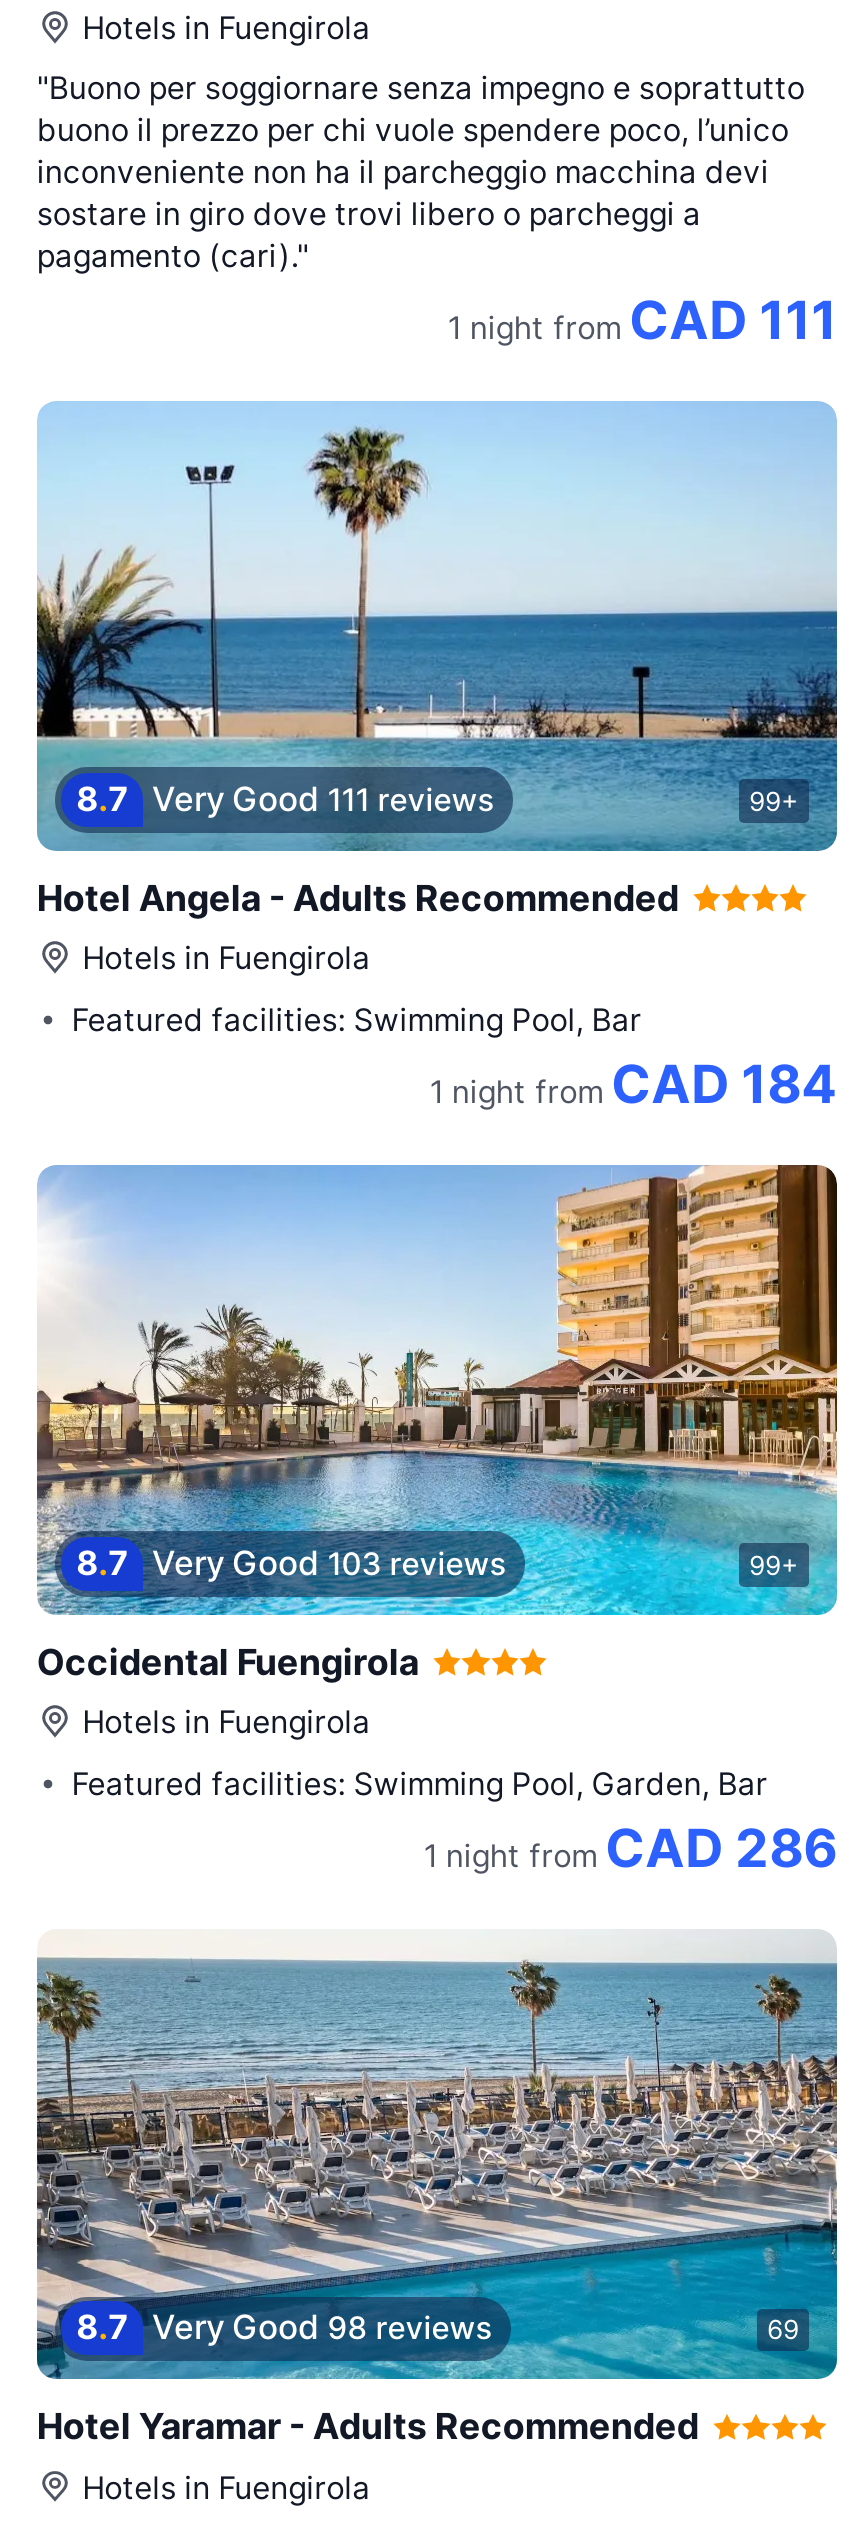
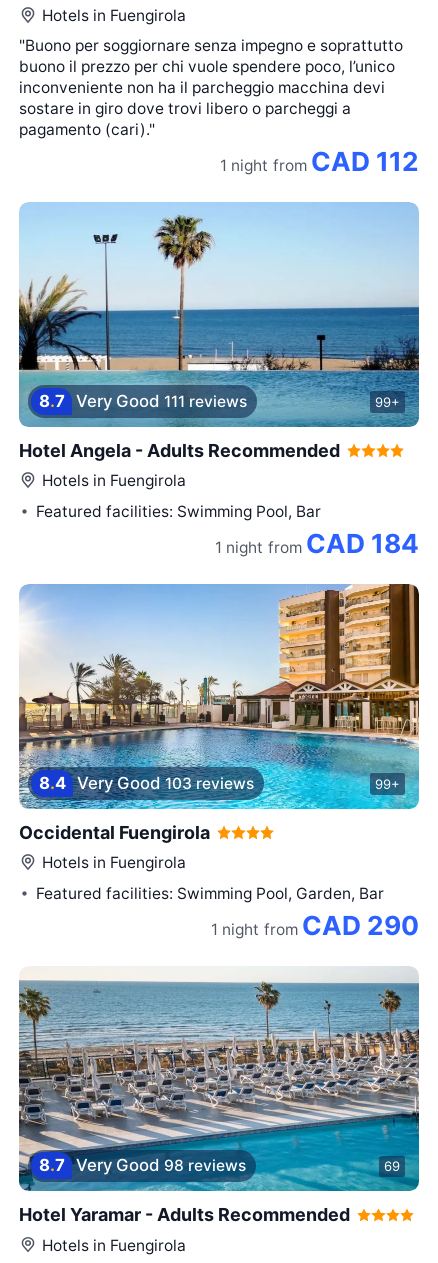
[448,289,837,351] 1 night from CAD 111 -> [220,146,419,177] 1 night from CAD 112
[76,1543,505,1583] 8.7 Very Good 103 reviews -> [39,773,254,793] 8.4 Very Good 103 reviews
[424,1817,837,1879] 1 night from CAD 286 -> [211,910,419,941] 1 night from CAD 290

